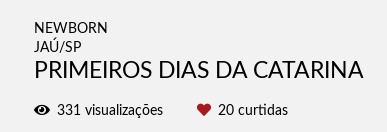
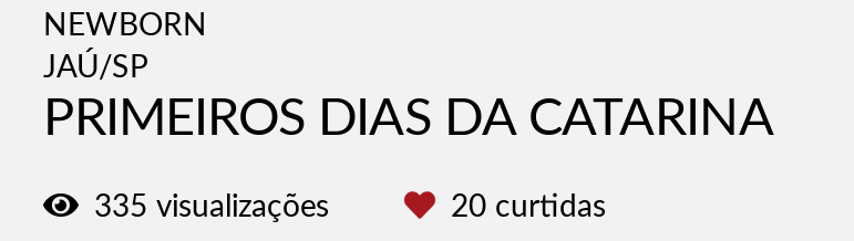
[57,104,167,118] 331 visualizações -> [94,192,338,223] 335 visualizações

